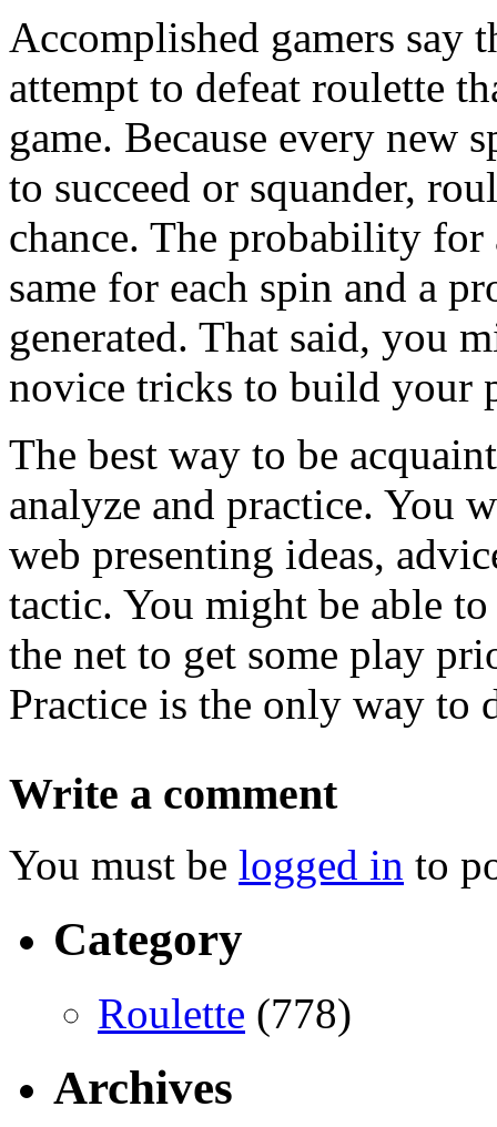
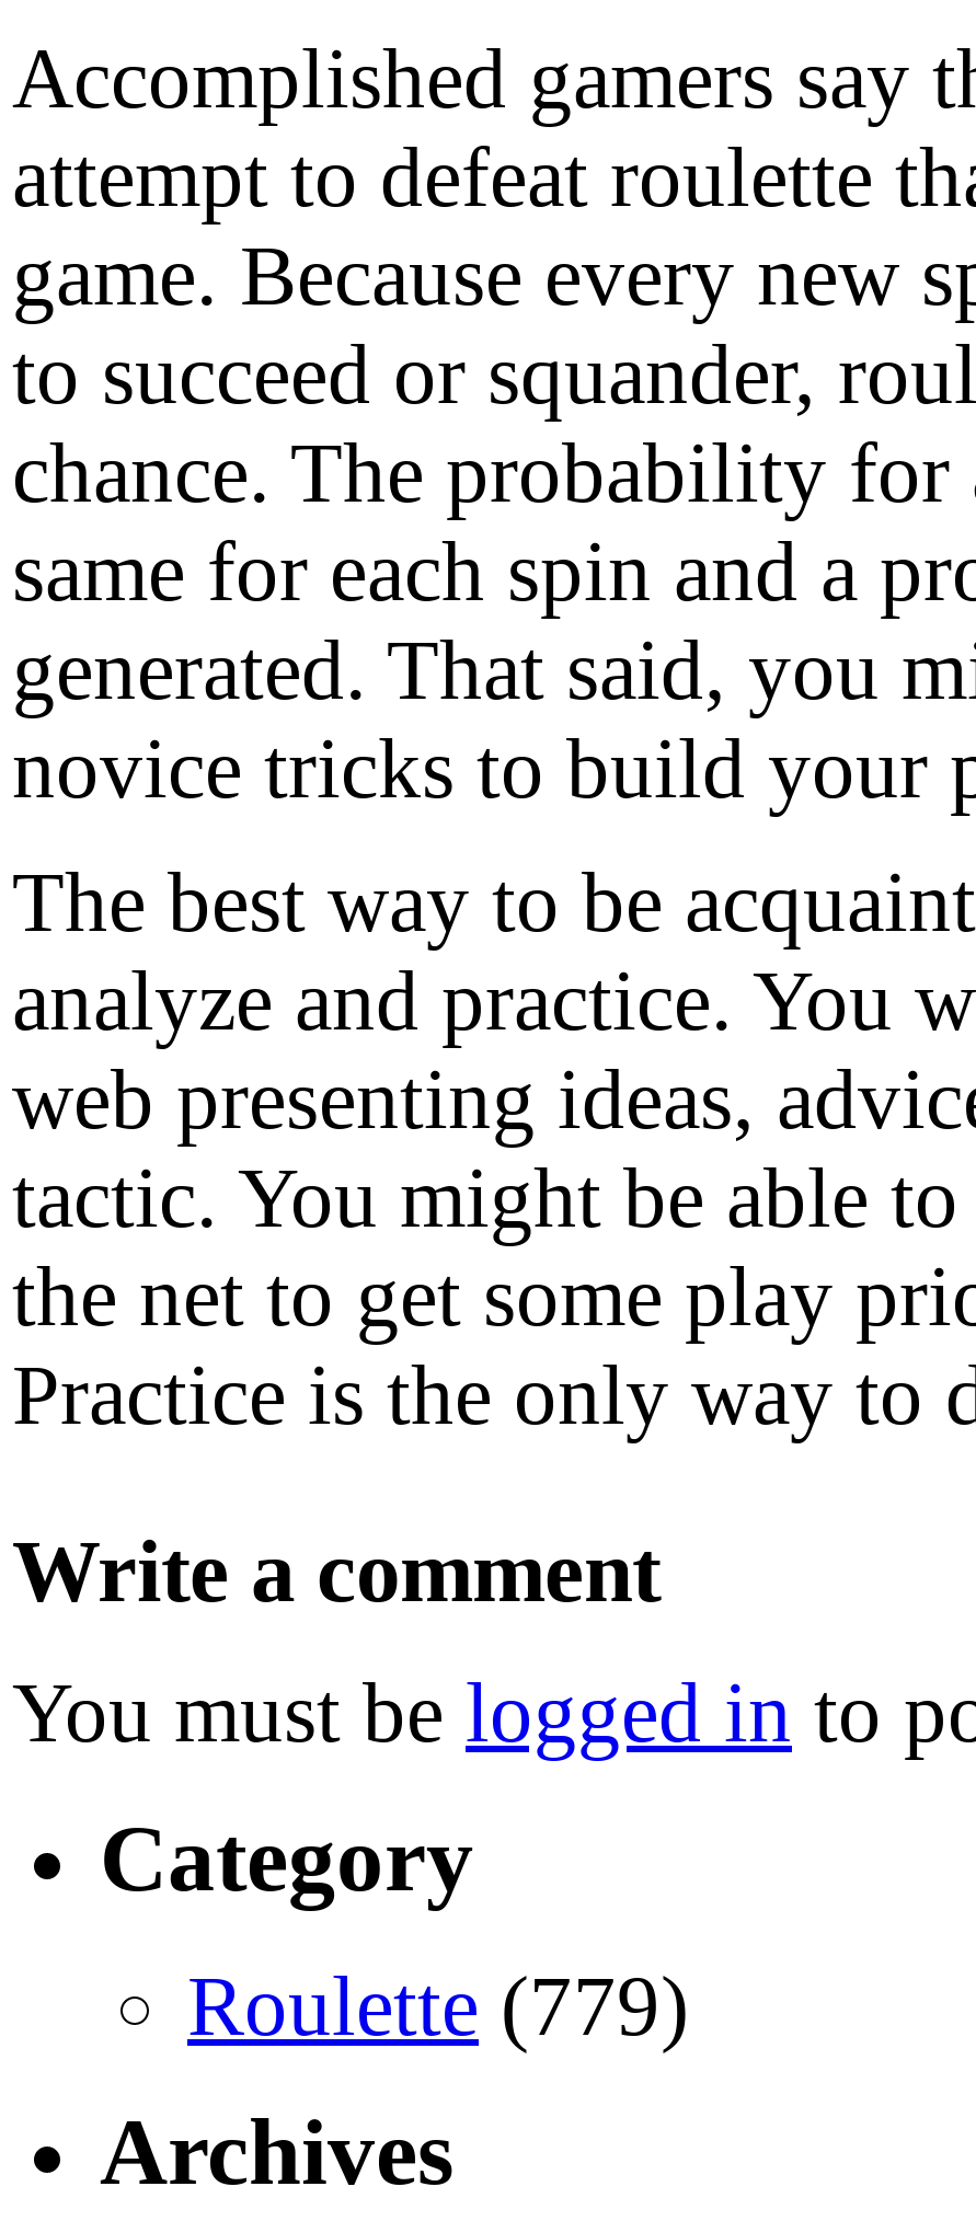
[98,990,352,1037] Roulette (778) -> [187,1959,689,2053] Roulette (779)

